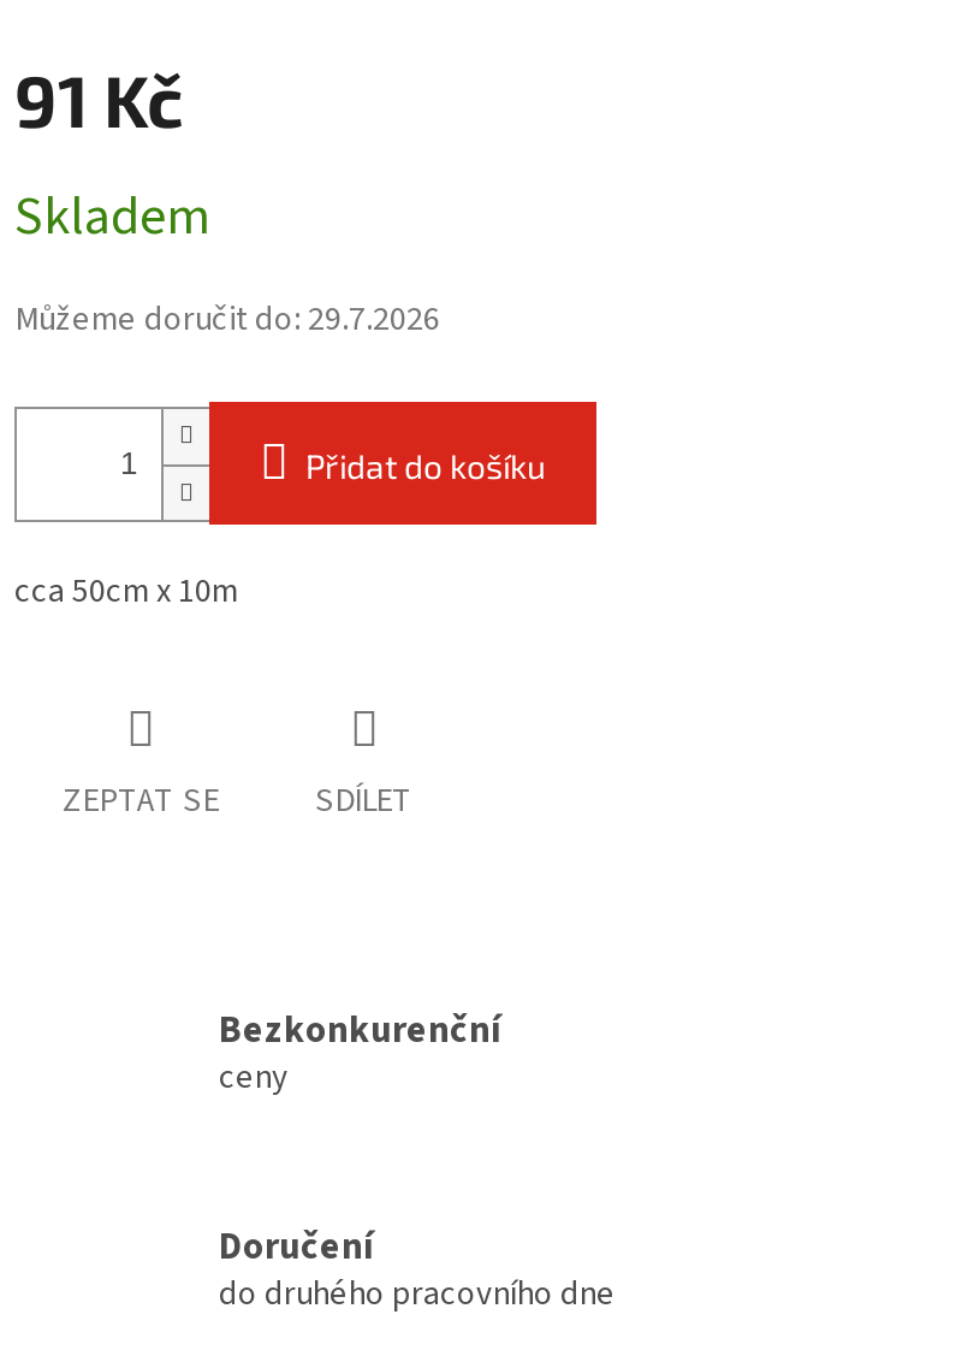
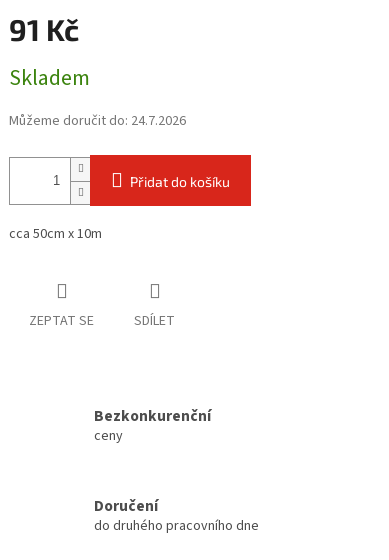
[14,297,440,345] Můžeme doručit do: 29.7.2026 -> [9,111,186,131] Můžeme doručit do: 24.7.2026

